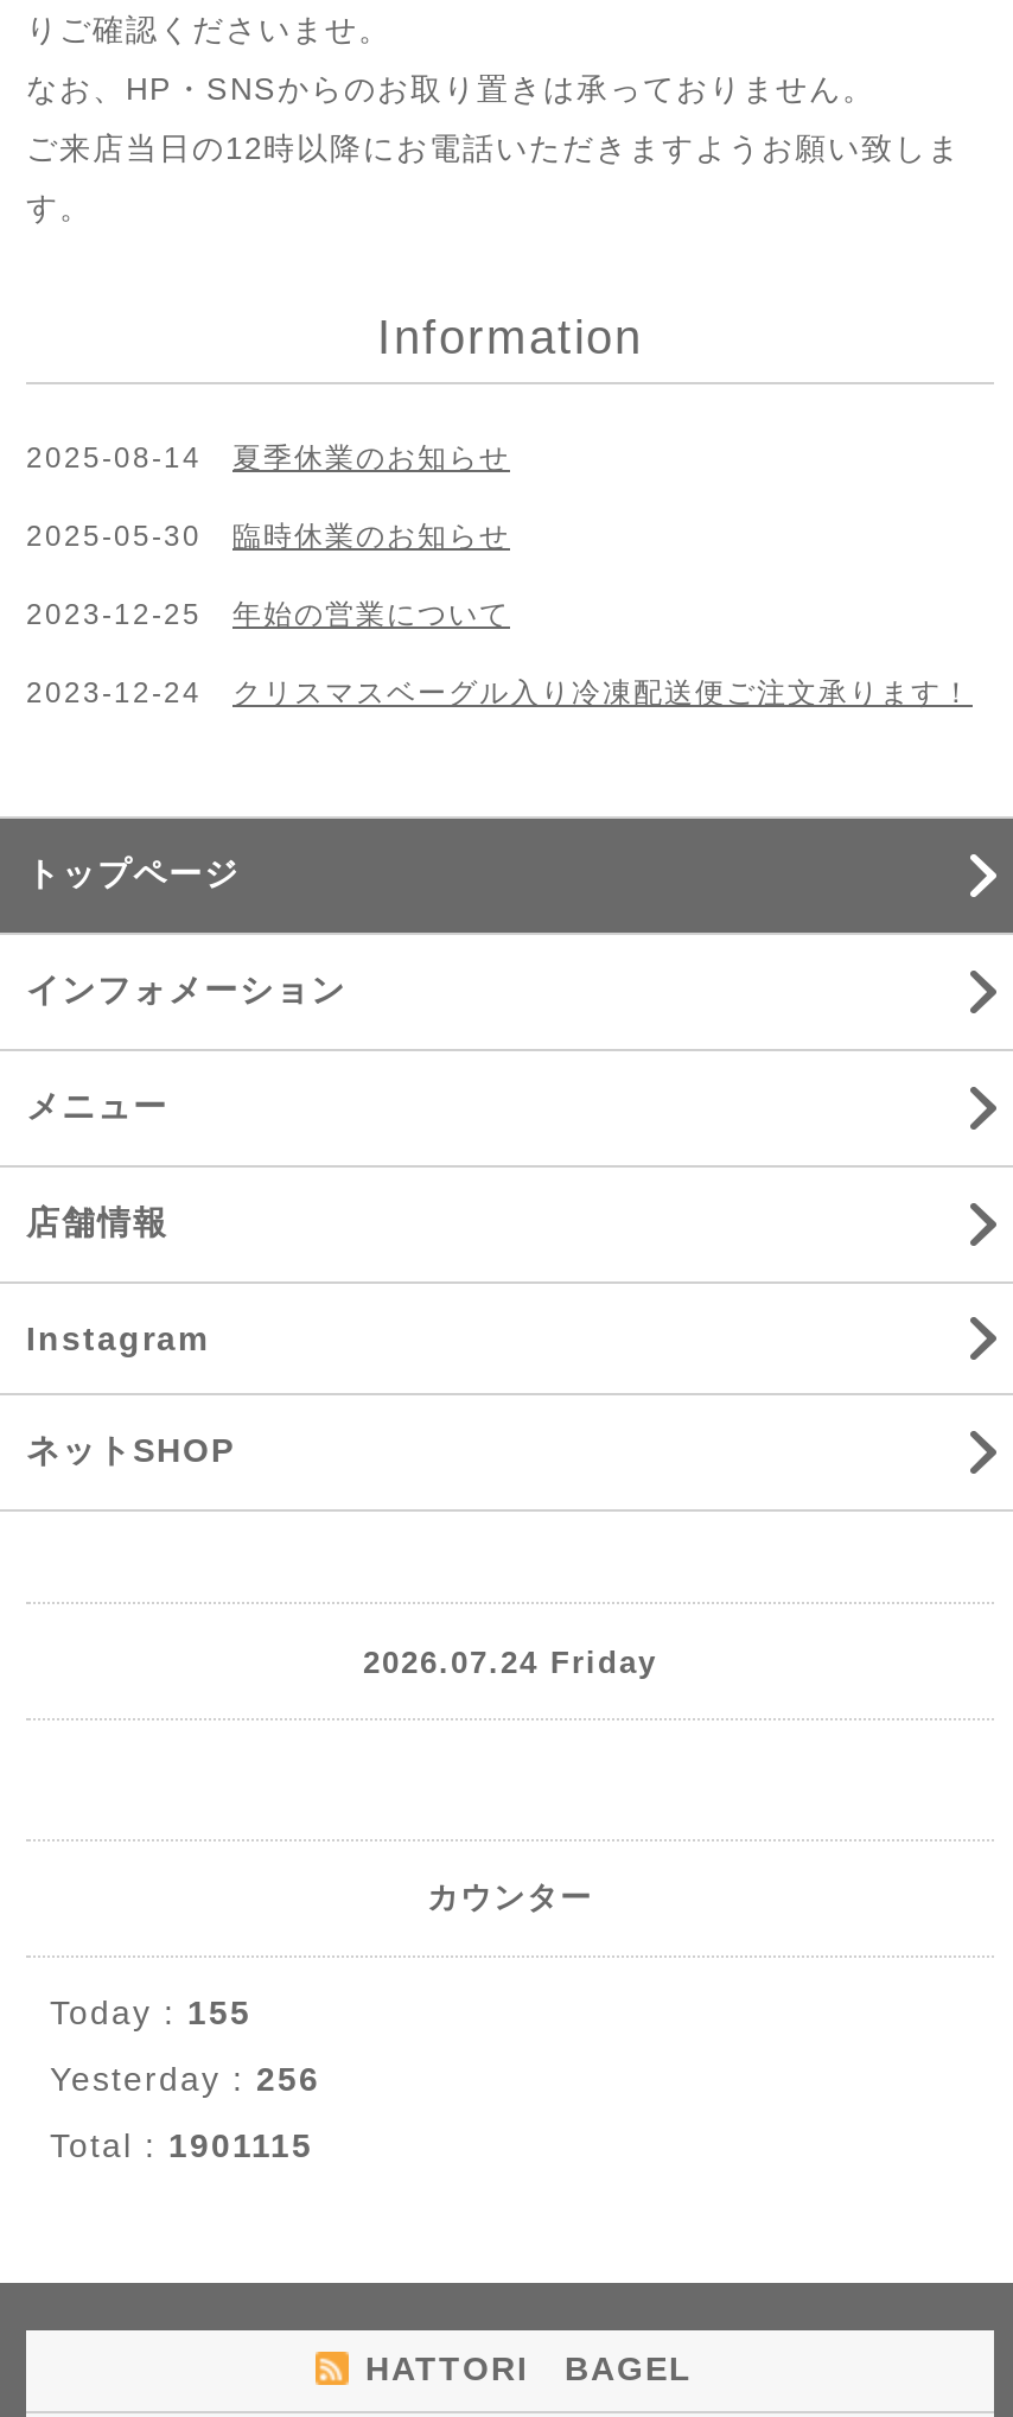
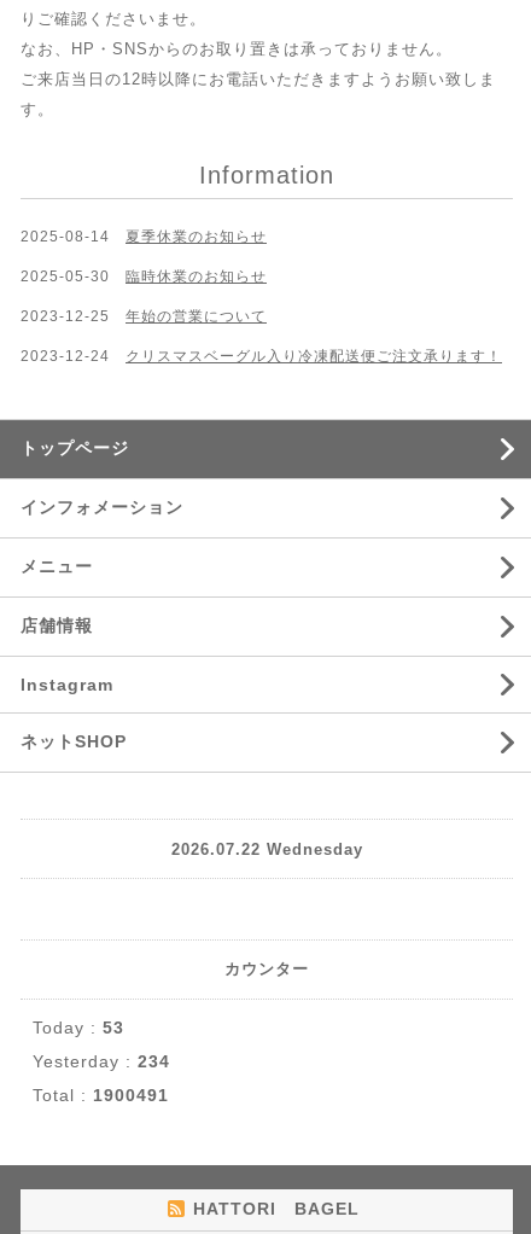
[363,1644,657,1680] 2026.07.24 Friday -> [171,840,363,858] 2026.07.22 Wednesday
[50,1994,251,2032] Today : 155 -> [33,1018,124,1038] Today : 53
[50,2061,320,2099] Yesterday : 256 -> [33,1052,170,1071] Yesterday : 234
[50,2127,313,2165] Total : 1901115 -> [33,1086,169,1105] Total : 1900491

